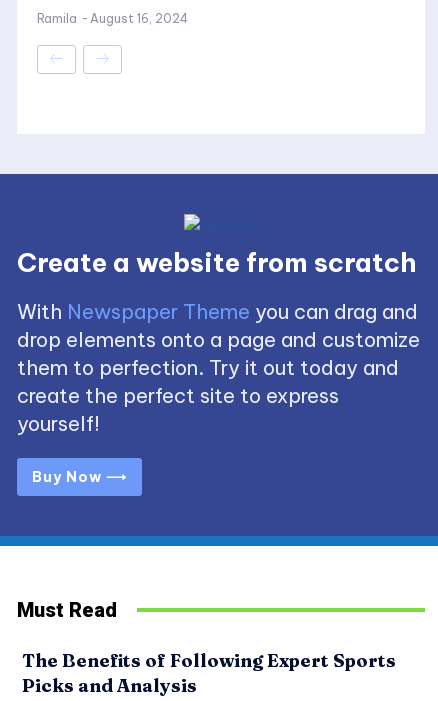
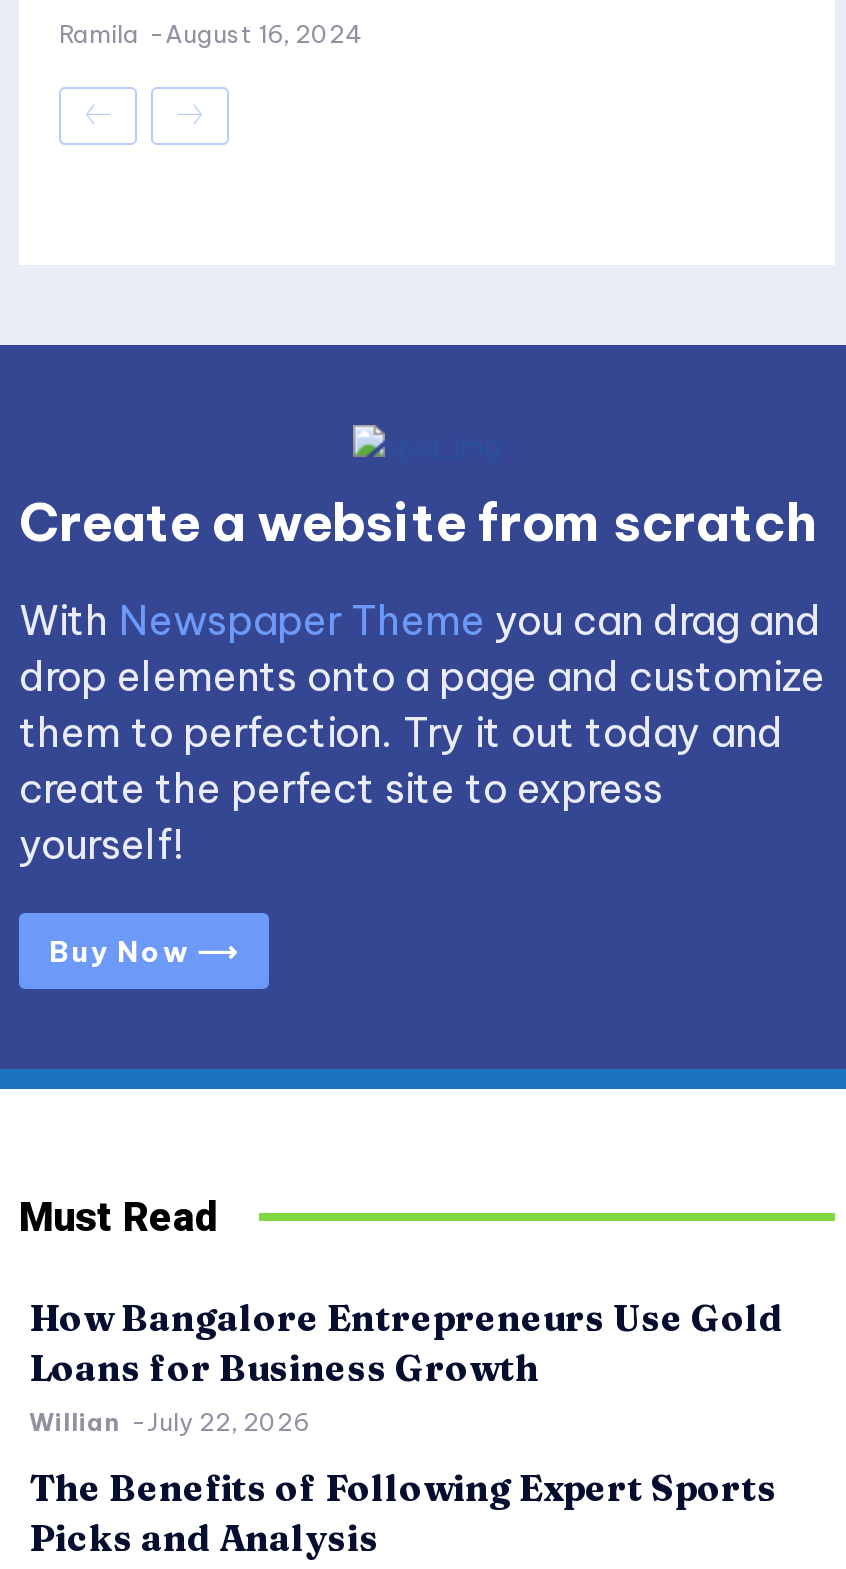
none -> [29,1294,783,1436] How Bangalore Entrepreneurs Use Gold | Loans for Business Growth | Willian - July 22, 2026

